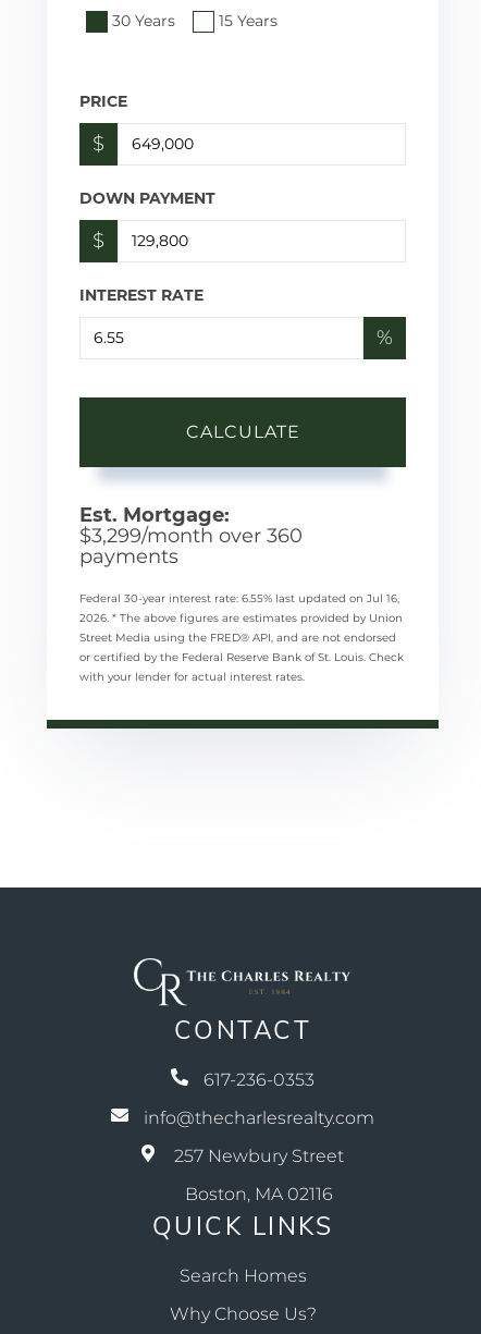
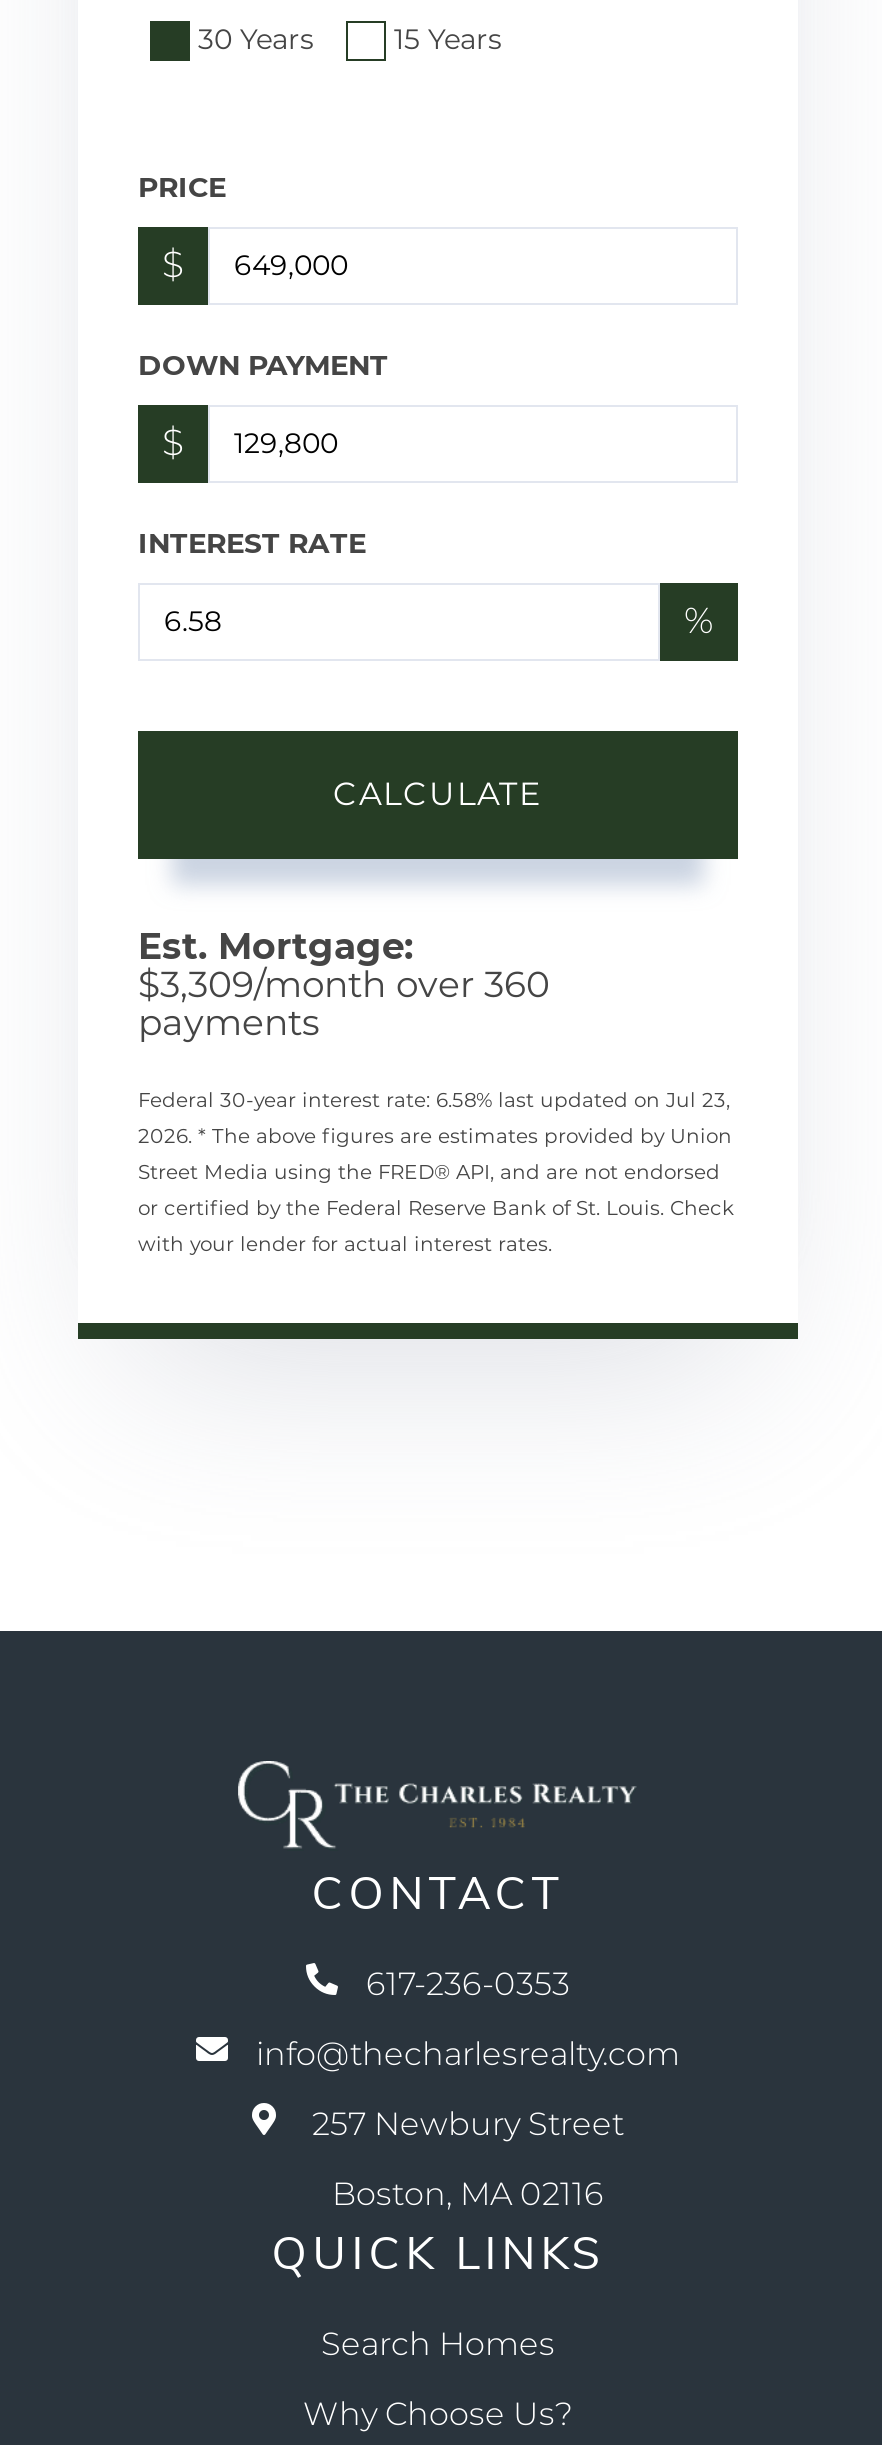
[79,524,303,548] $3,299/month over 360 -> [138,963,550,1007] $3,309/month over 360
[79,591,399,605] Federal 30-year interest rate: 6.55% last updated on Jul 16, -> [138,1087,730,1113] Federal 30-year interest rate: 6.58% last updated on Jul 23,

